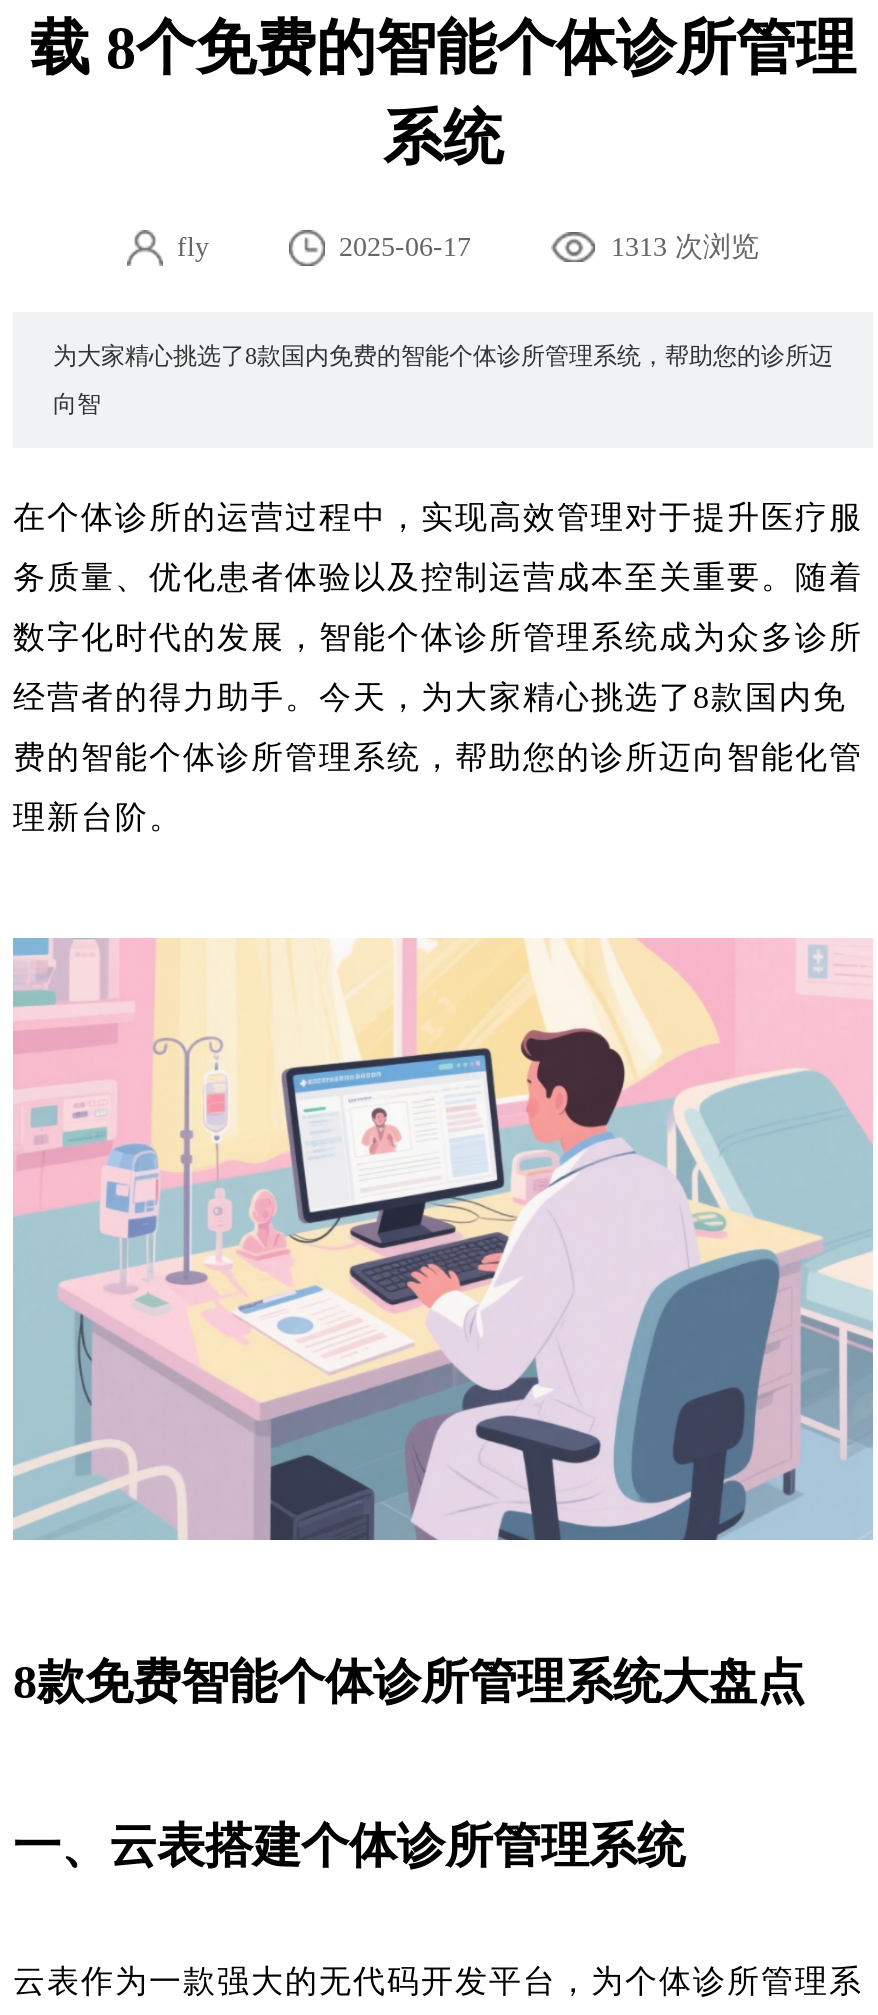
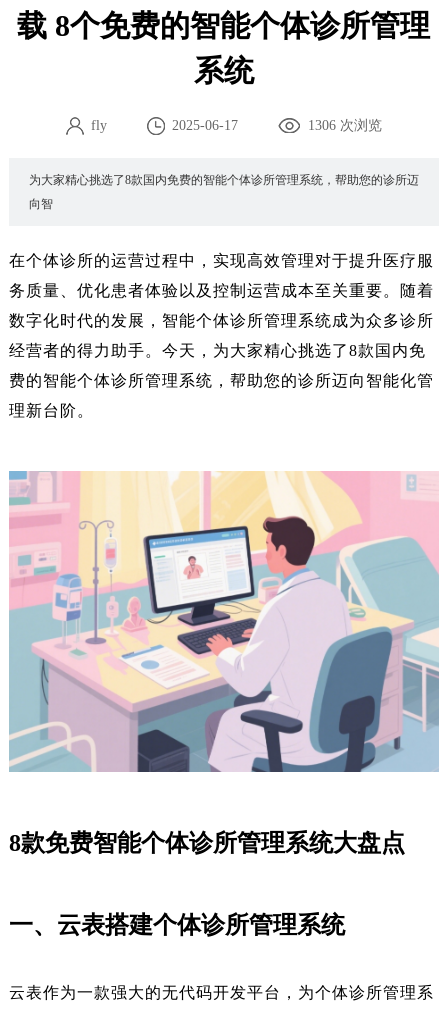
[611,232,759,262] 1313 次浏览 -> [308,118,382,133] 1306 次浏览

